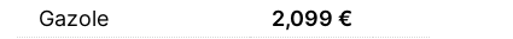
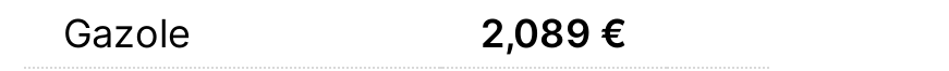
[271,6,352,31] 2,099 € -> [480,11,626,56] 2,089 €

